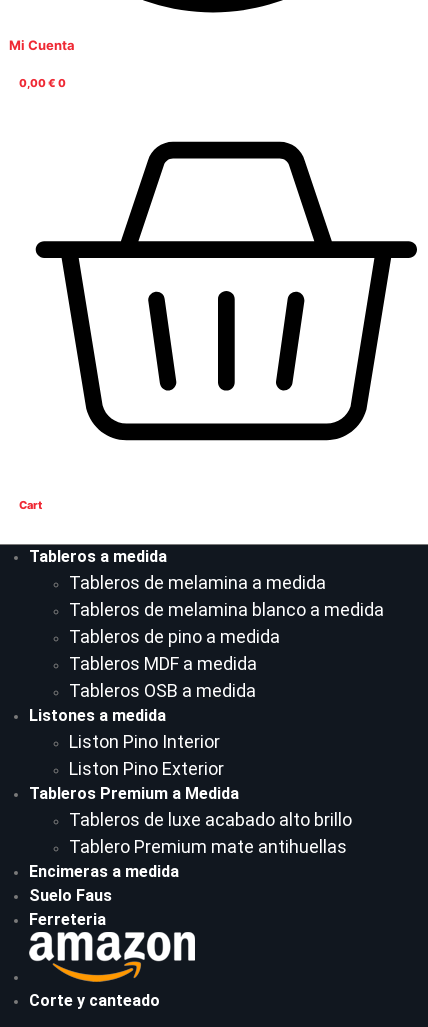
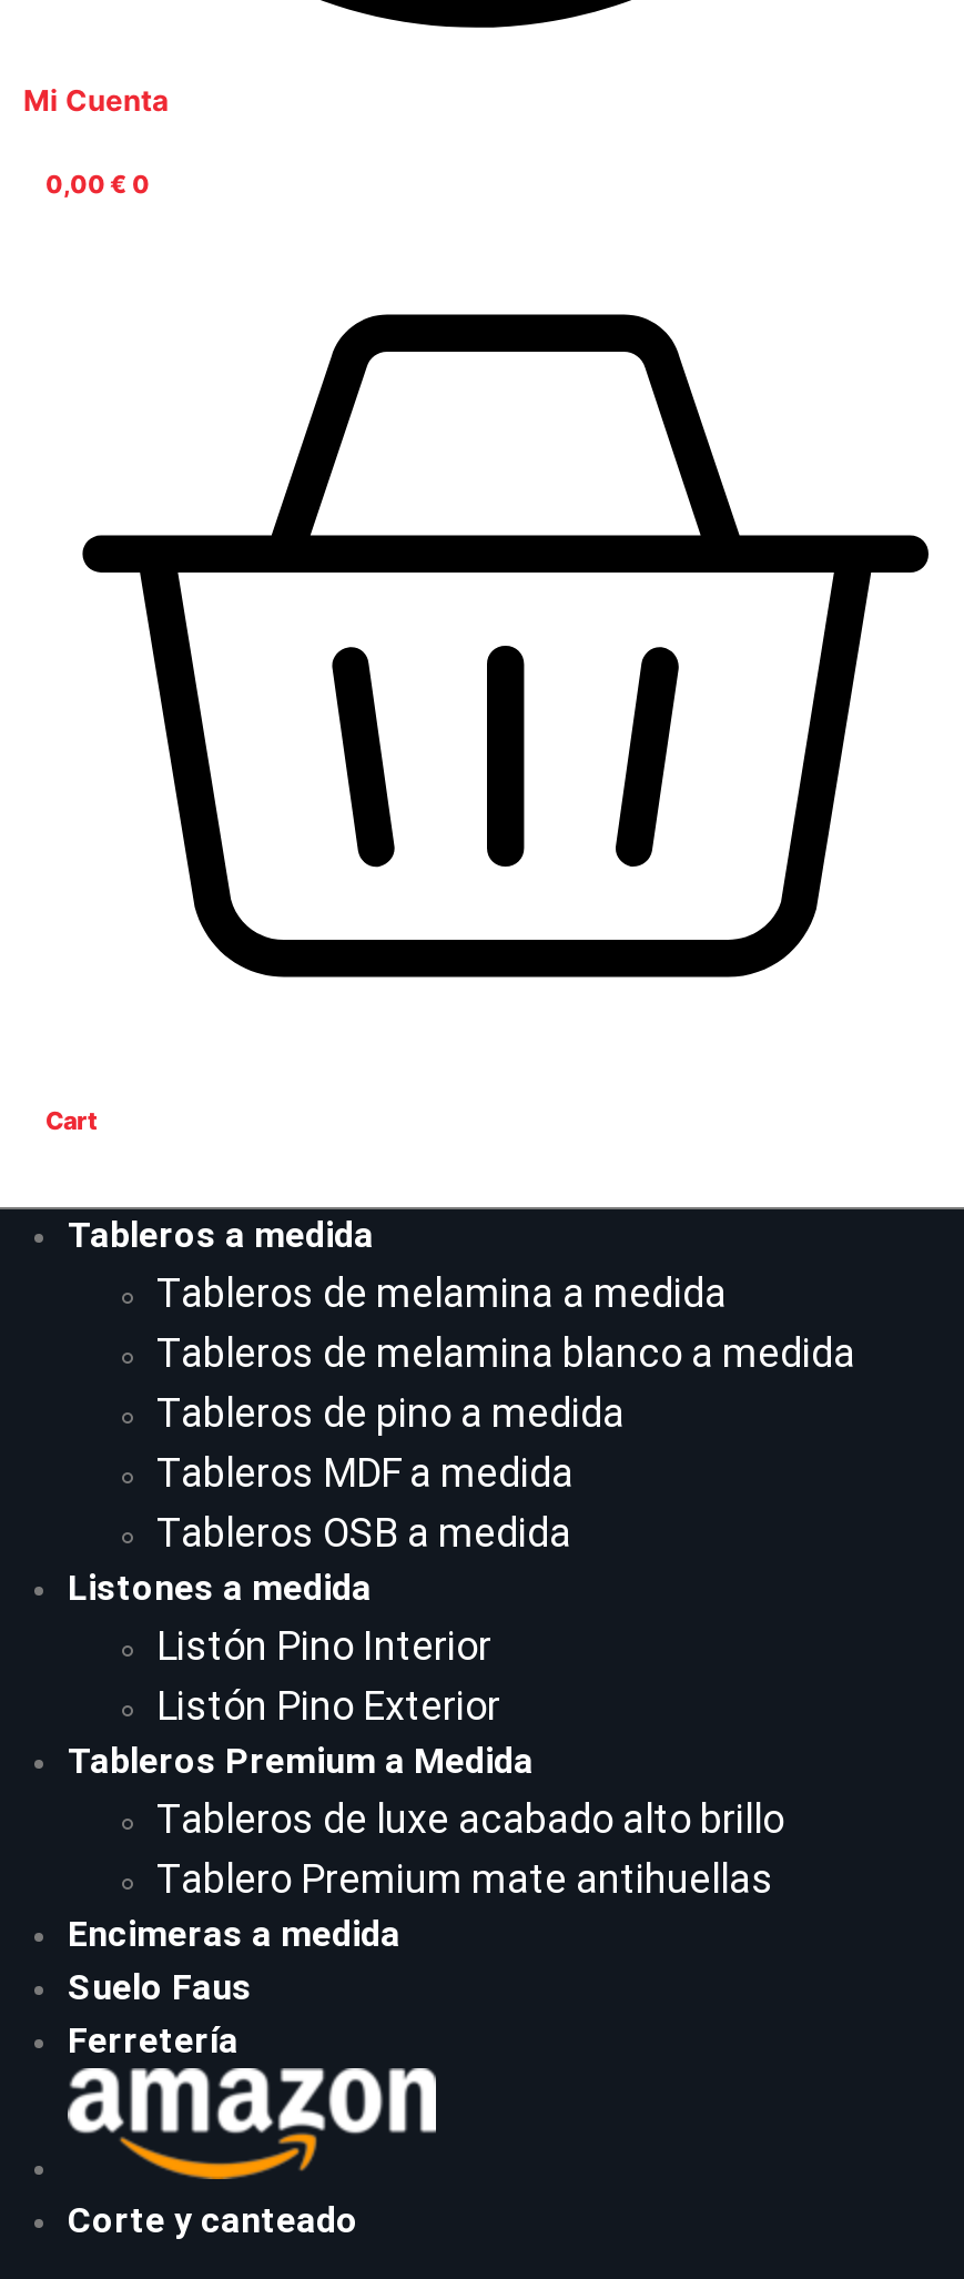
[69,731,220,752] Liston Pino Interior -> [156,1621,491,1668] Listón Pino Interior
[69,758,224,779] Liston Pino Exterior -> [156,1681,500,1728] Listón Pino Exterior
[29,910,106,929] Ferreteria -> [68,2018,239,2061] Ferretería

